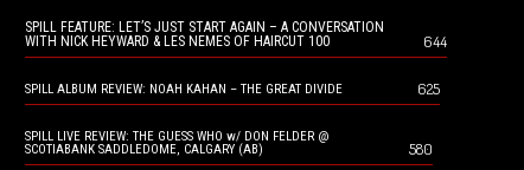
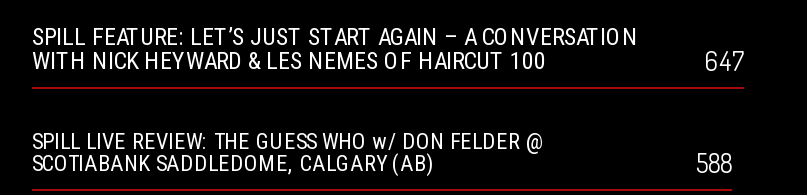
[25,31,447,98] 644 | SPILL ALBUM REVIEW: NOAH KAHAN – THE GREAT DIVIDE | 625 -> [704,44,744,76] 647
[409,139,433,158] 580 -> [696,146,732,178] 588

